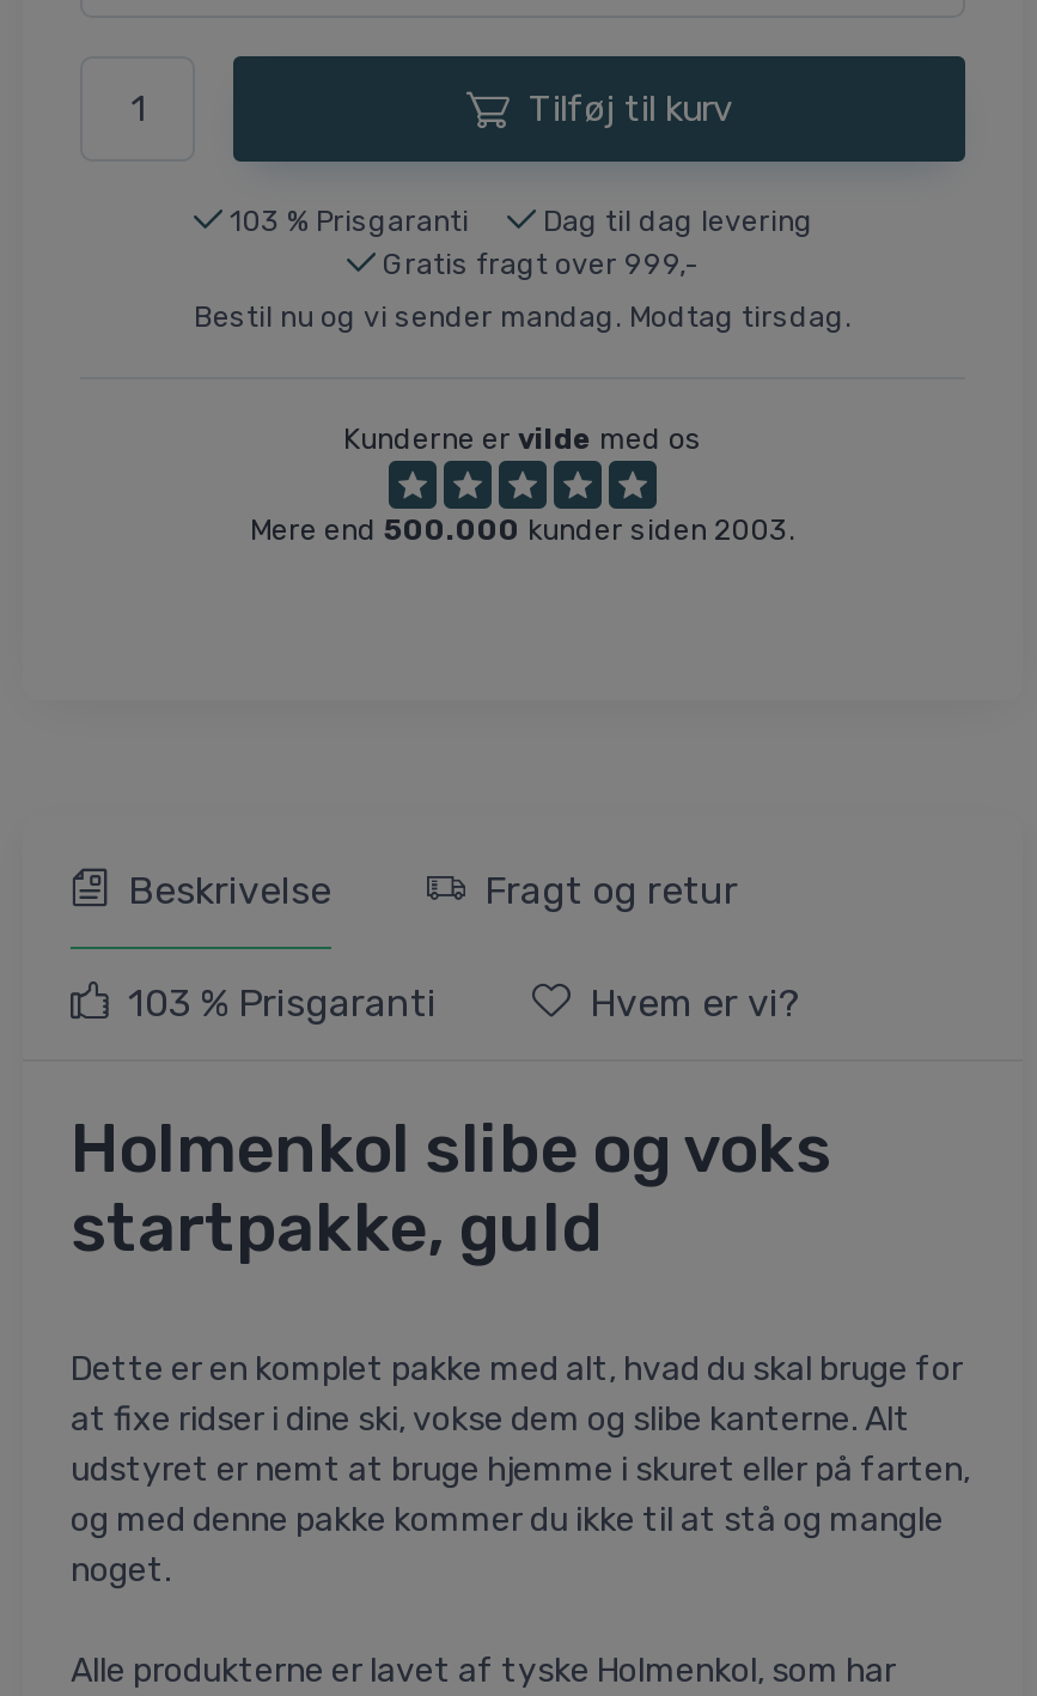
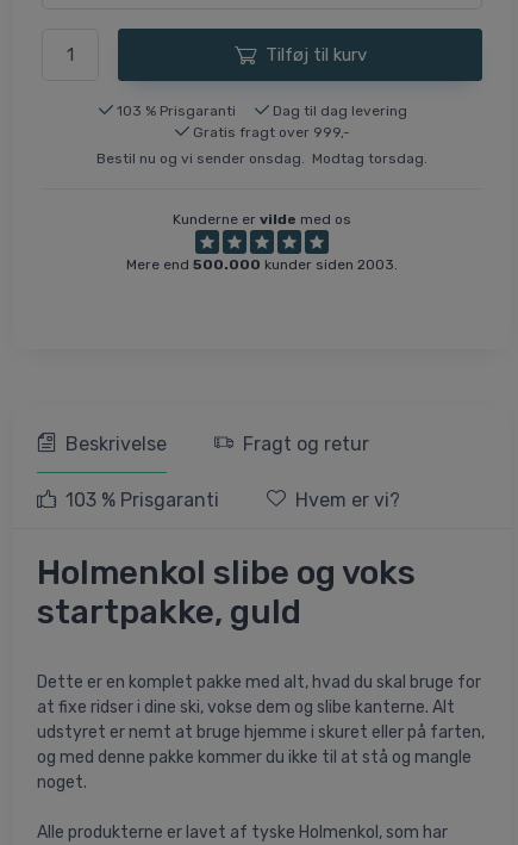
[194,301,852,335] Bestil nu og vi sender mandag. Modtag tirsdag. -> [96,151,427,167] Bestil nu og vi sender onsdag. Modtag torsdag.

